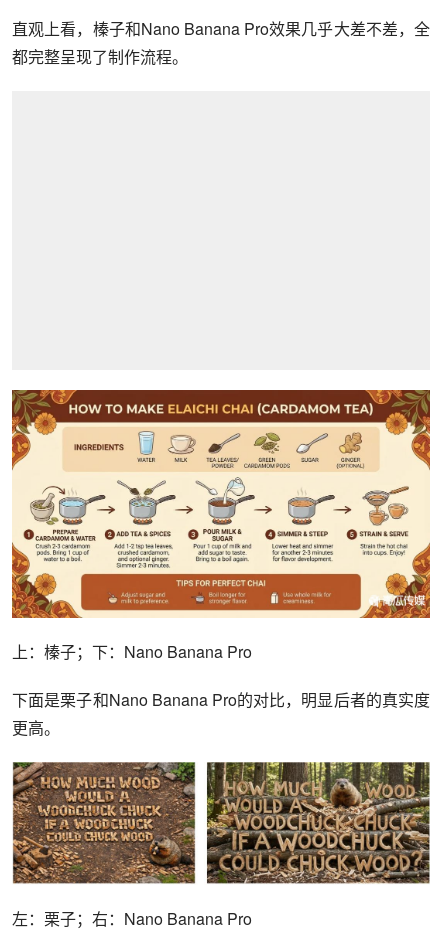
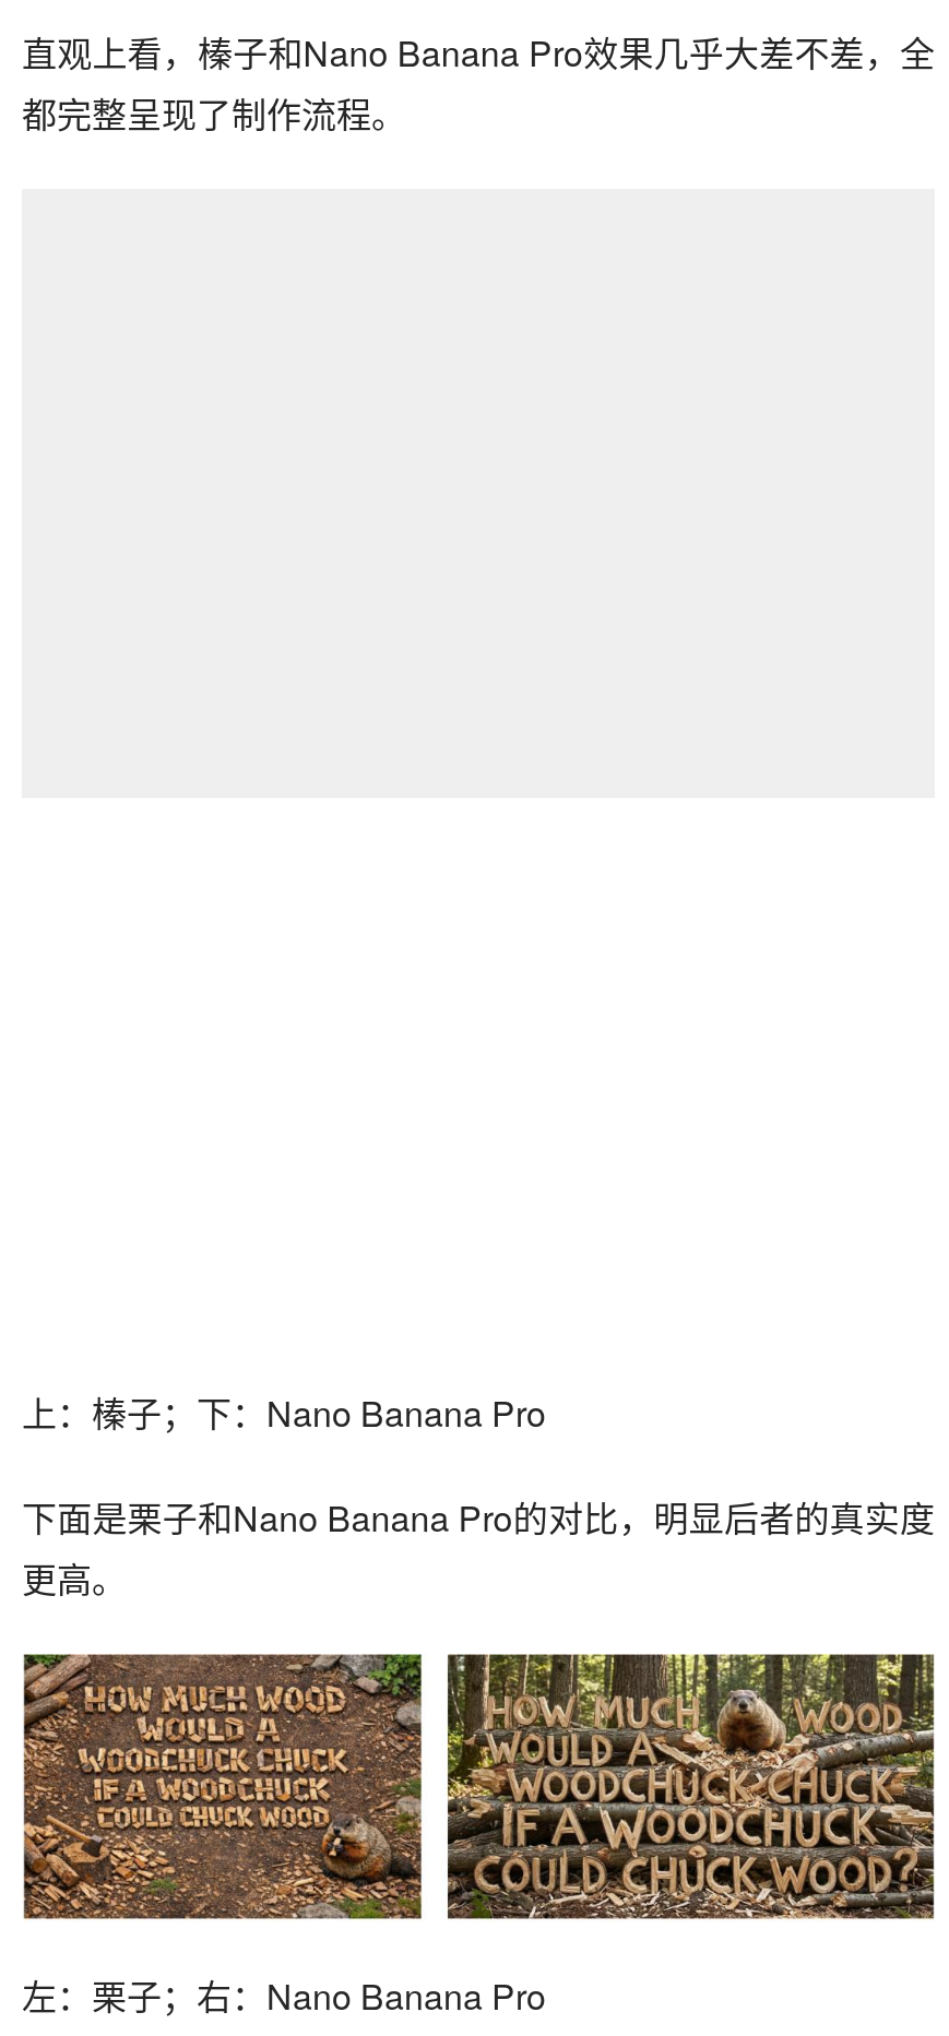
[11,389,431,619] [image] -> none

